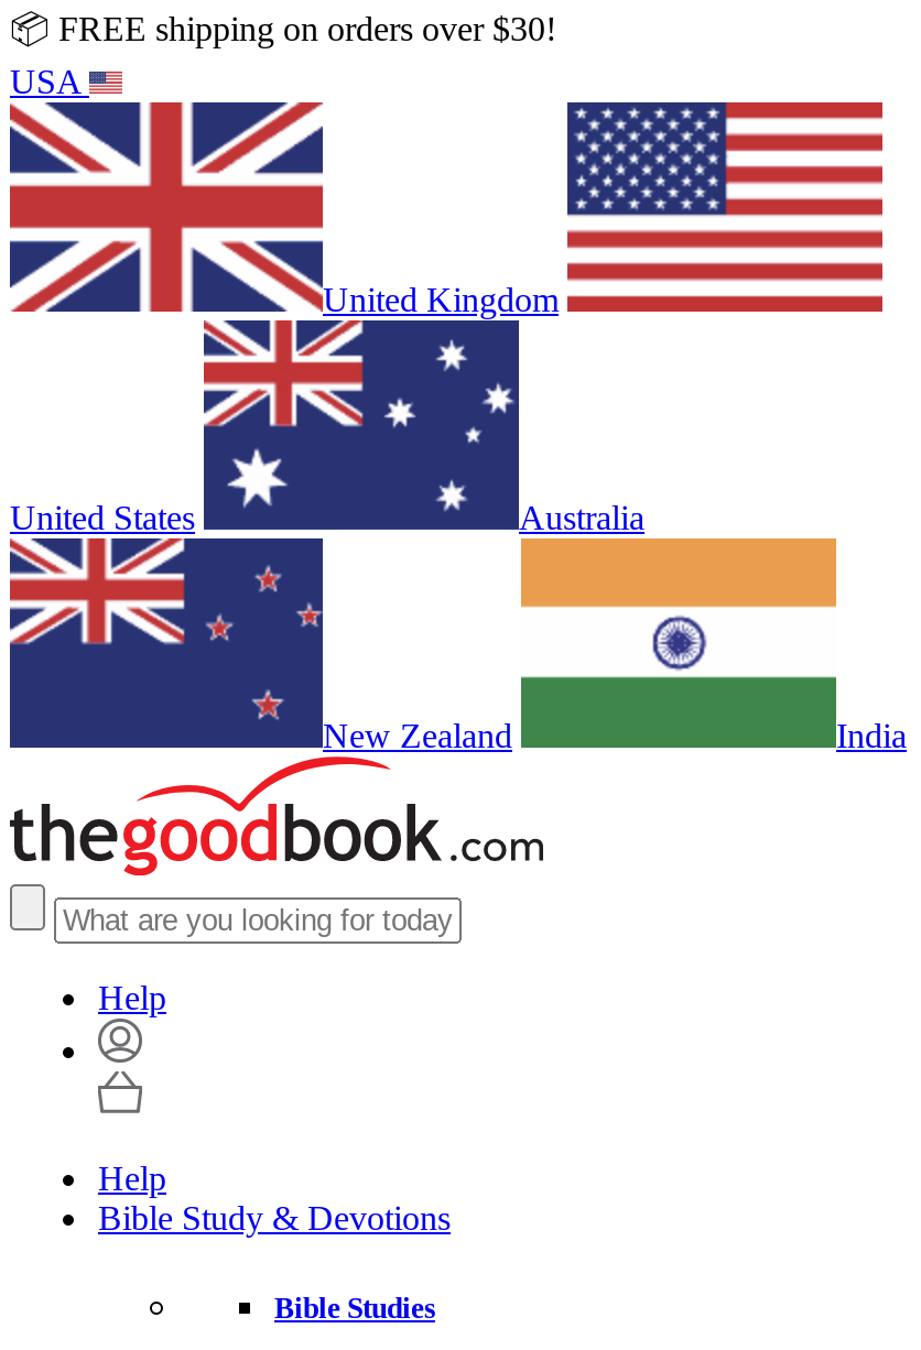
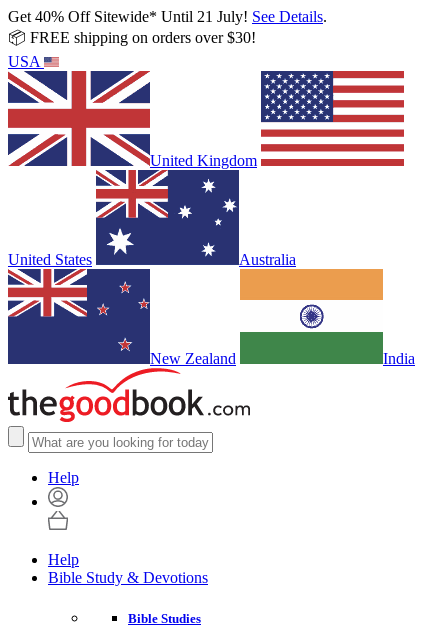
none -> [8,8,327,25] Get 40% Off Sitewide* Until 21 July! See Details.

